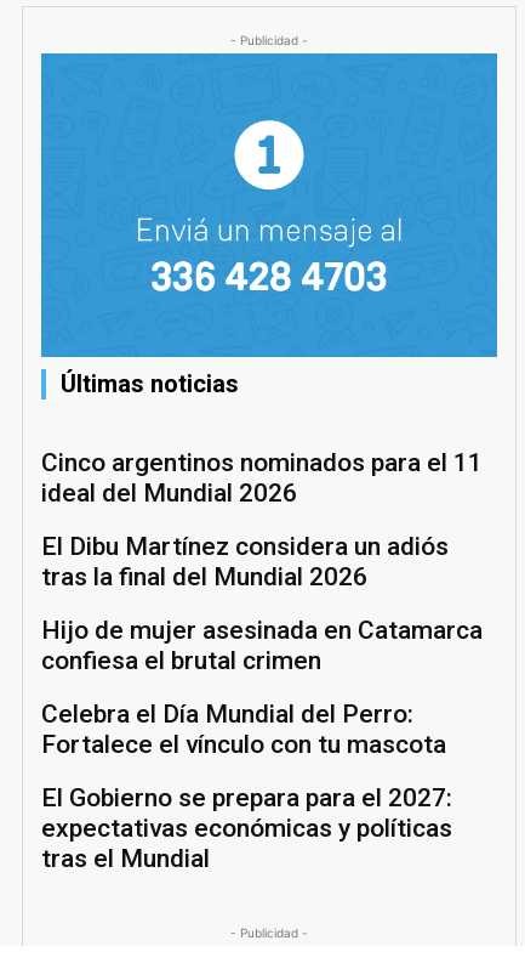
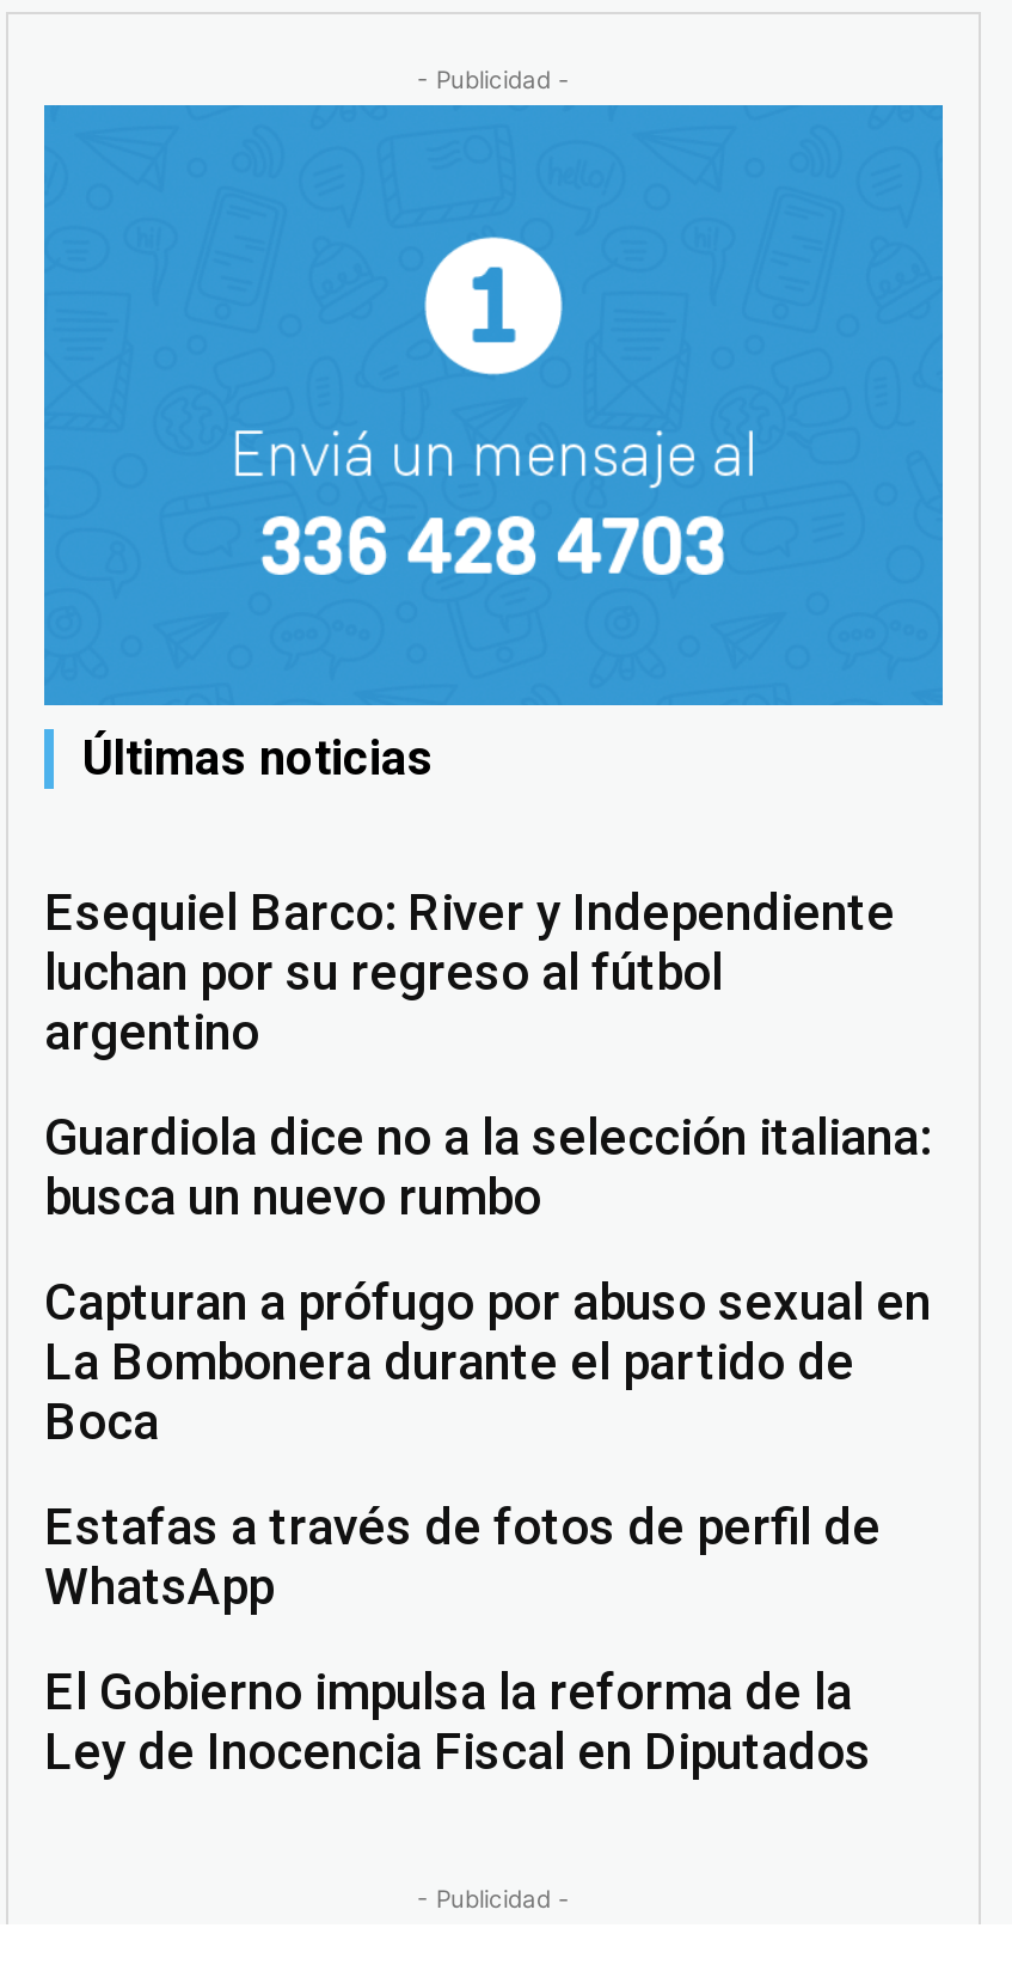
[41,448,483,508] Cinco argentinos nominados para el 11 | ideal del Mundial 2026 -> [44,884,895,1061] Esequiel Barco: River y Independiente | luchan por su regreso al fútbol | argentino
[41,532,449,592] El Dibu Martínez considera un adiós | tras la final del Mundial 2026 -> [44,1109,931,1226] Guardiola dice no a la selección italiana: | busca un nuevo rumbo
[41,616,483,675] Hijo de mujer asesinada en Catamarca | confiesa el brutal crimen -> [44,1273,931,1450] Capturan a prófugo por abuso sexual en | La Bombonera durante el partido de | Boca
[41,700,446,759] Celebra el Día Mundial del Perro: | Fortalece el vínculo con tu mascota -> [44,1498,881,1615] Estafas a través de fotos de perfil de | WhatsApp
[41,784,452,873] El Gobierno se prepara para el 2027: | expectativas económicas y políticas | tras el Mundial -> [44,1663,871,1780] El Gobierno impulsa la reforma de la | Ley de Inocencia Fiscal en Diputados

